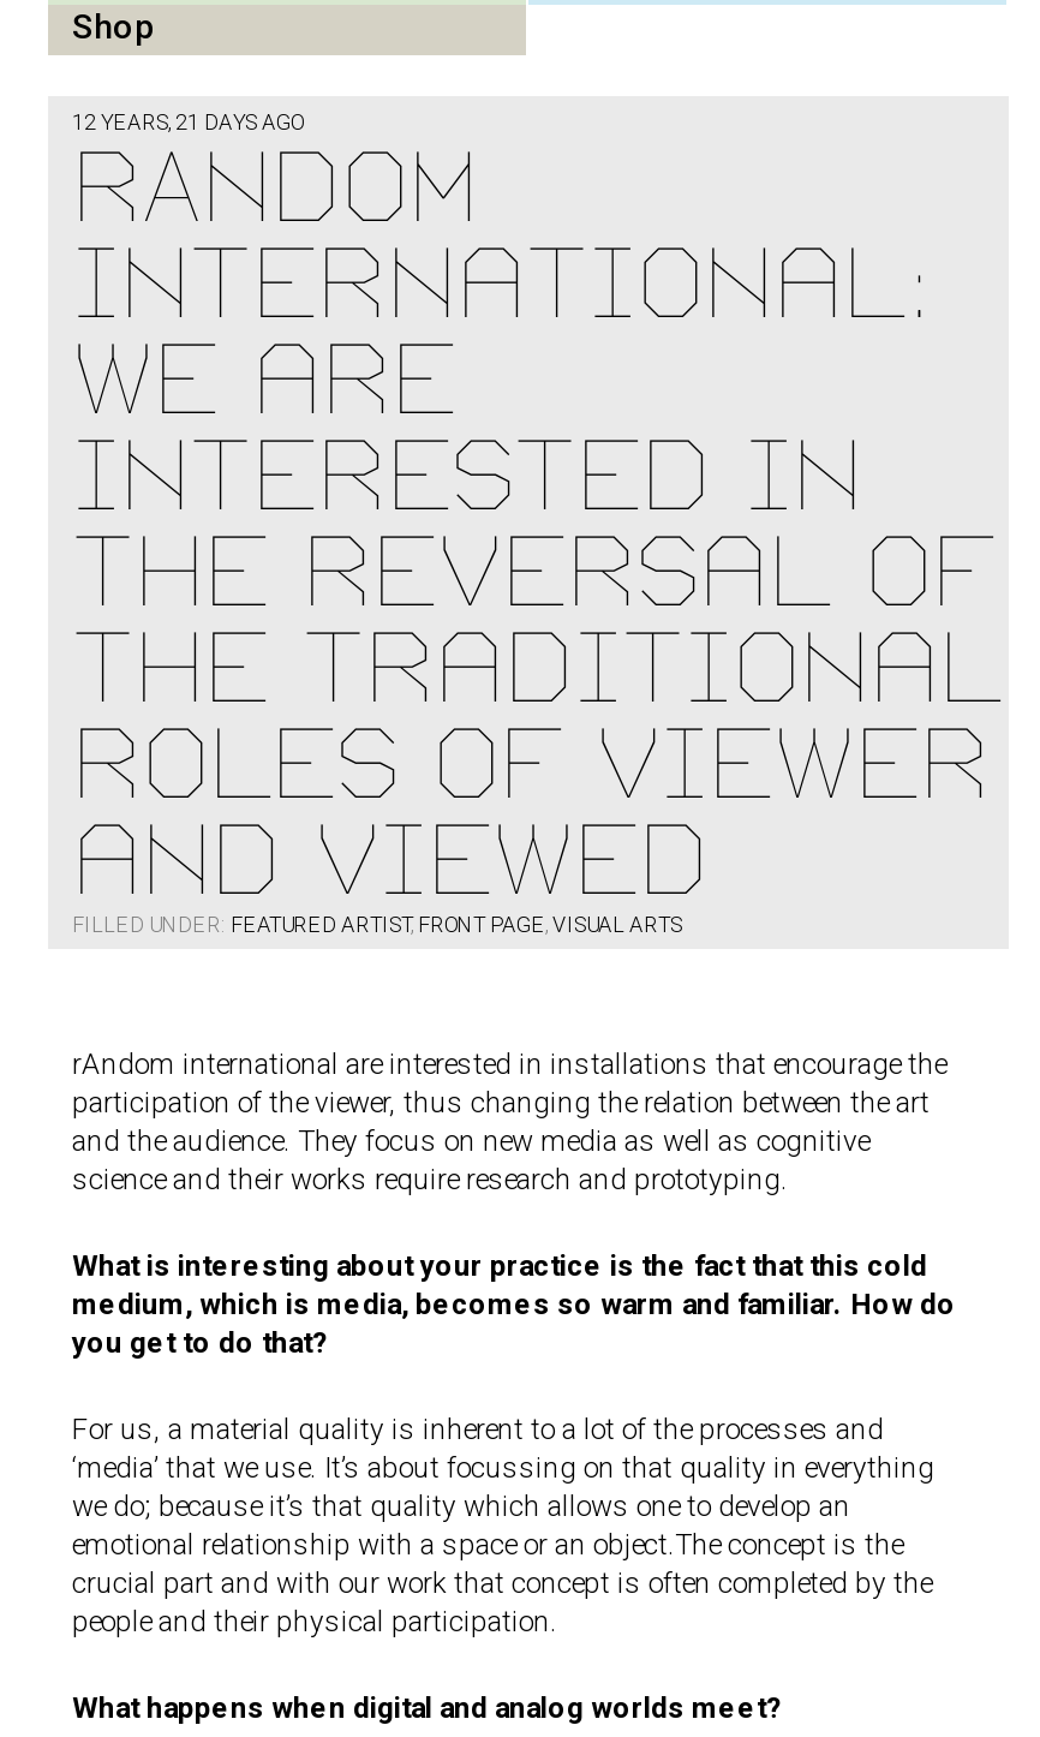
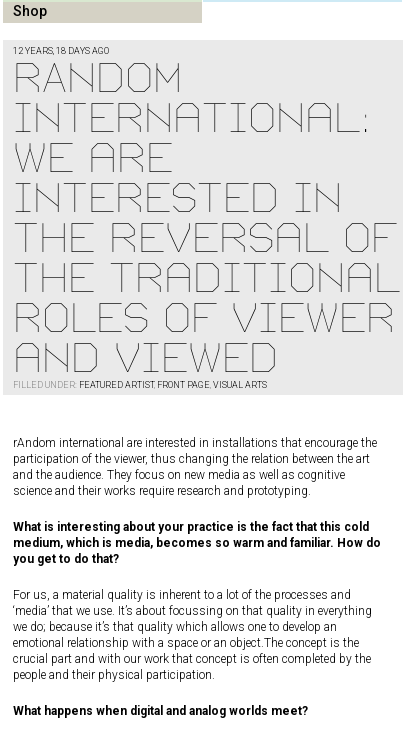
[72,111,303,135] 12 YEARS, 21 DAYS AGO -> [13,46,109,56] 12 YEARS, 18 DAYS AGO

